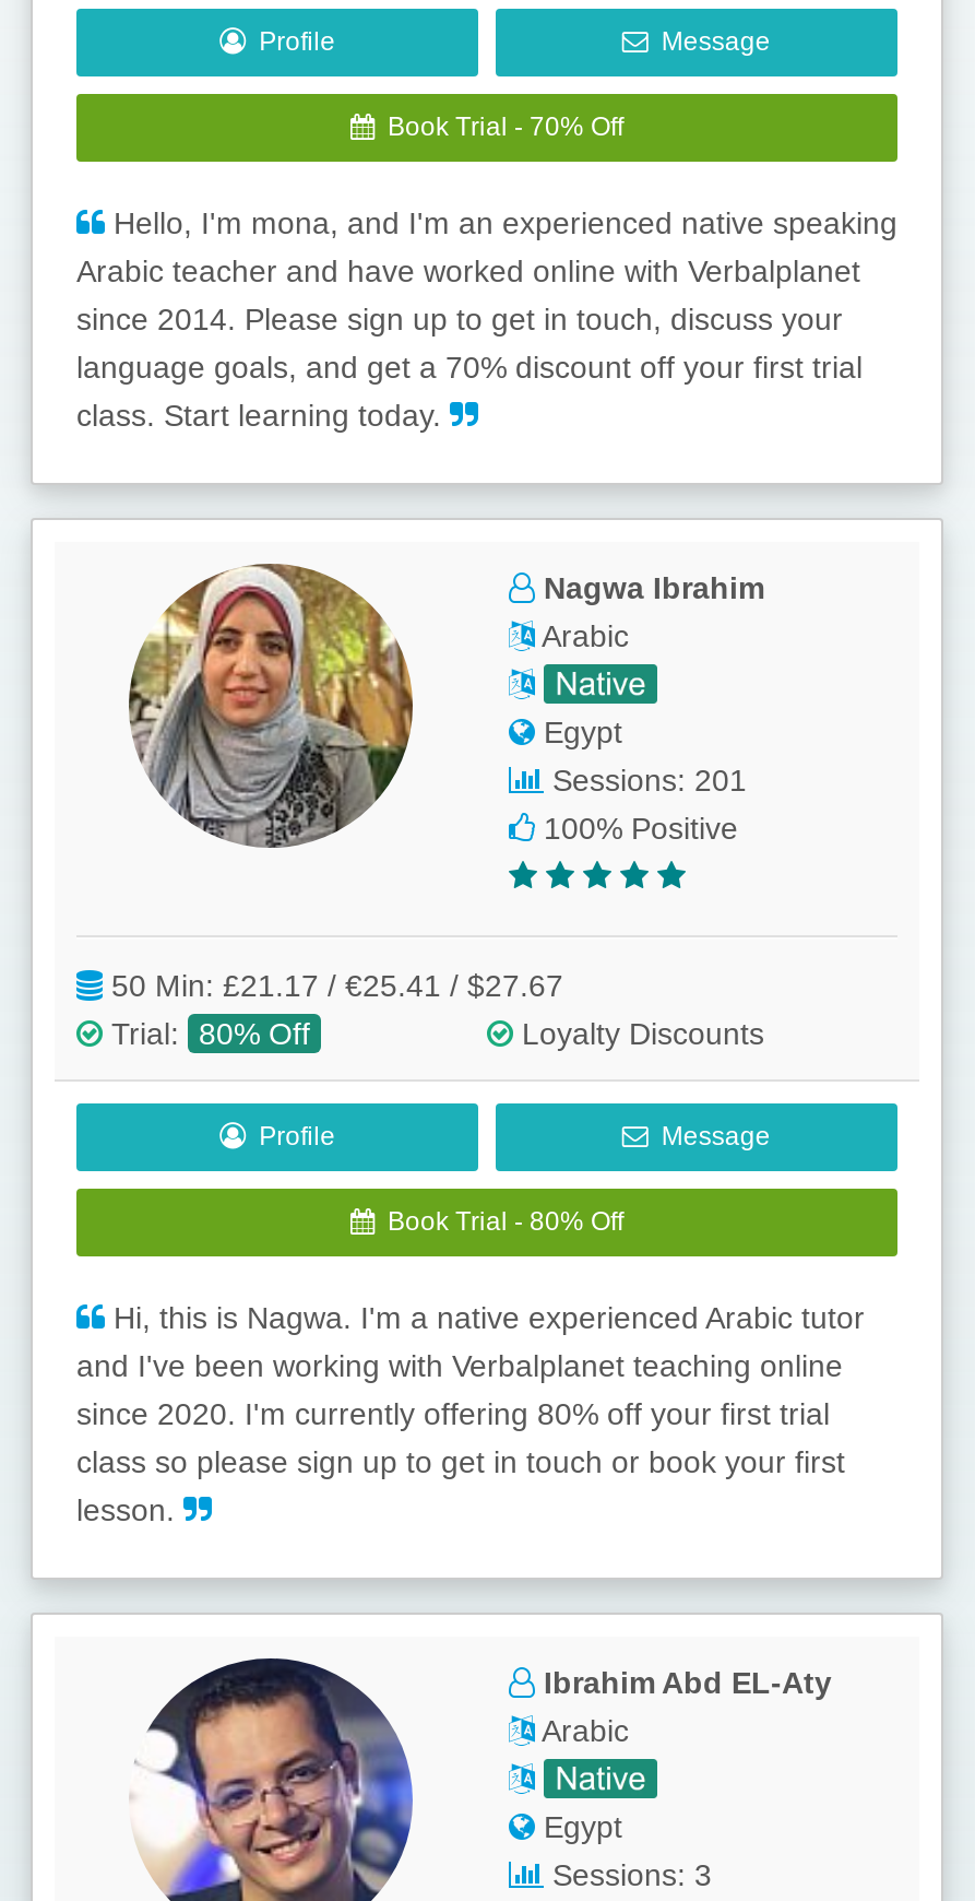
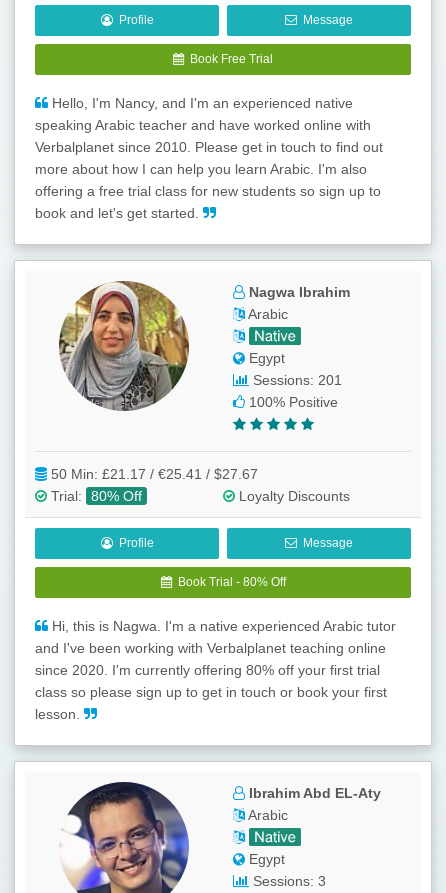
[374,111,623,142] Book Trial - 70% Off -> [184,52,273,66] Book Free Trial
[76,205,897,432] Hello, I'm mona, and I'm an experienced native speaking | Arabic teacher and have worked online with Verbalplanet | since 2014. Please sign up to get in touch, discuss your | language goals, and get a 70% discount off your first trial | class. Start learning today. -> [35,95,383,221] Hello, I'm Nancy, and I'm an experienced native | speaking Arabic teacher and have worked online with | Verbalplanet since 2010. Please get in touch to find out | more about how I can help you learn Arabic. I'm also | offering a free trial class for new students so sign up to | book and let's get started.

